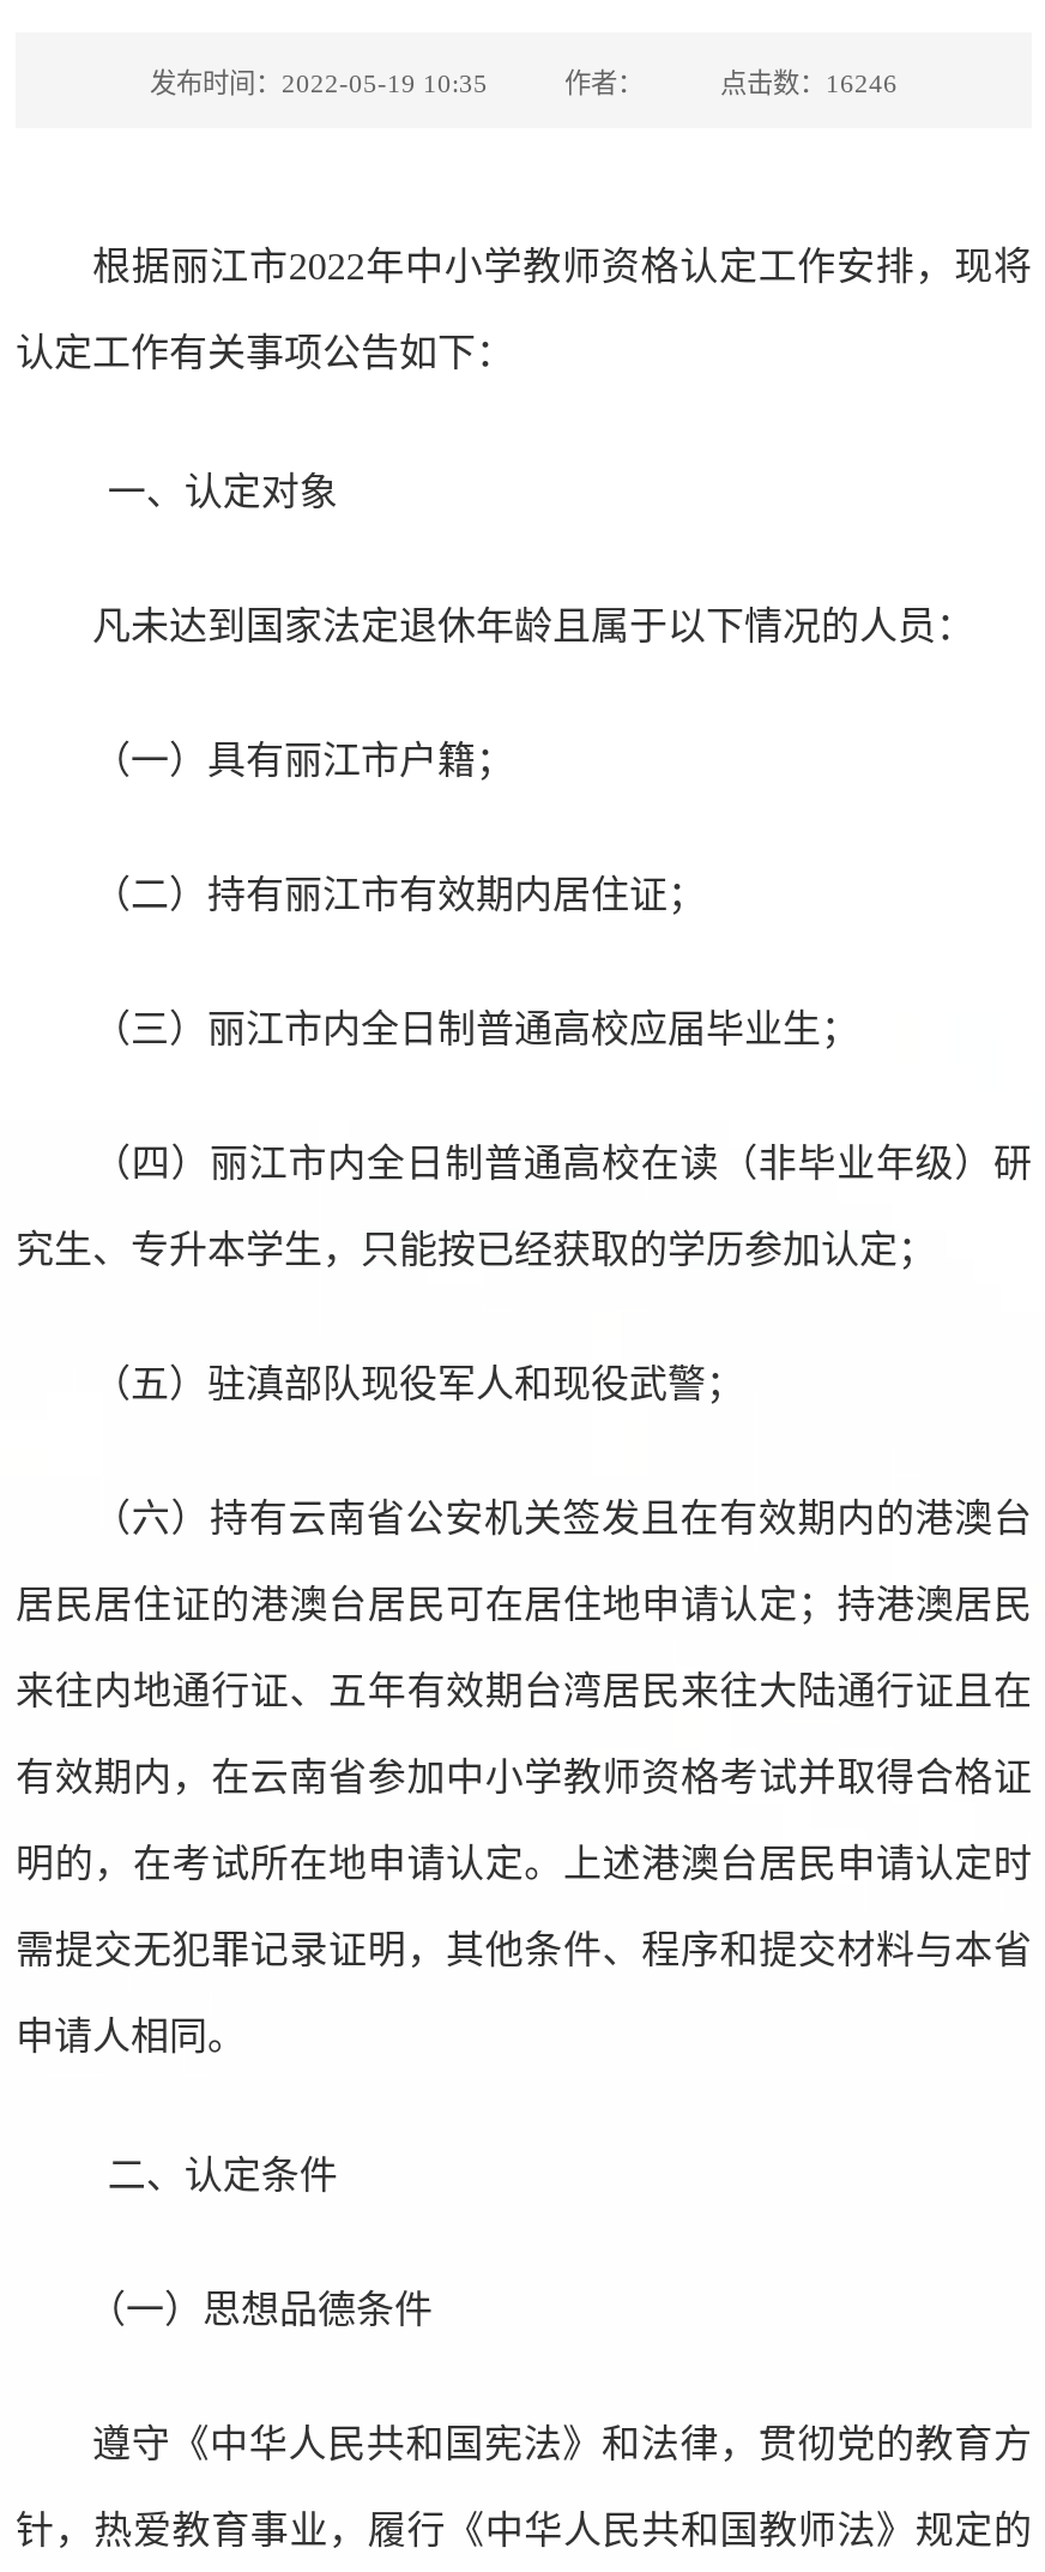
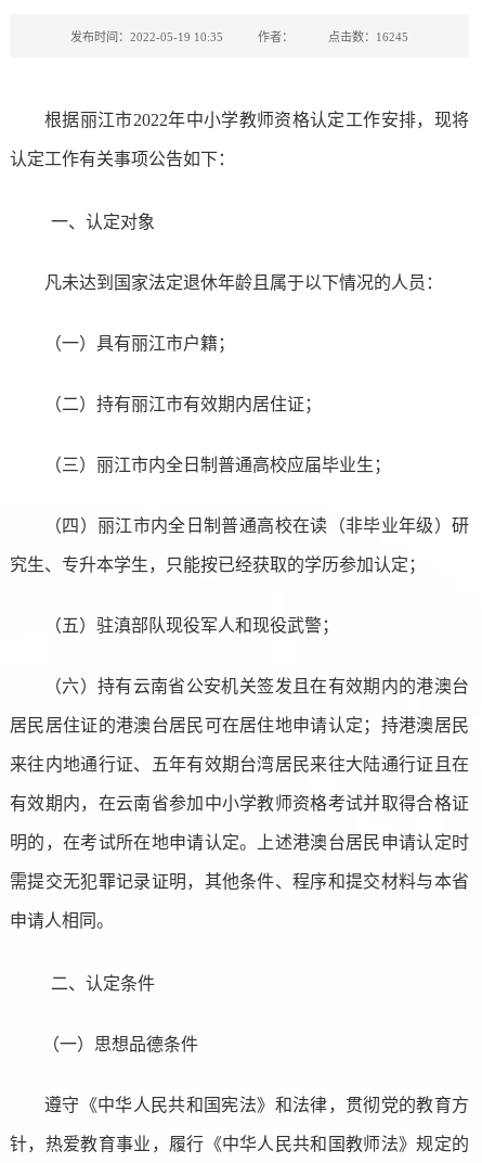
[720,68,898,97] 点击数：16246 -> [328,30,408,43] 点击数：16245

